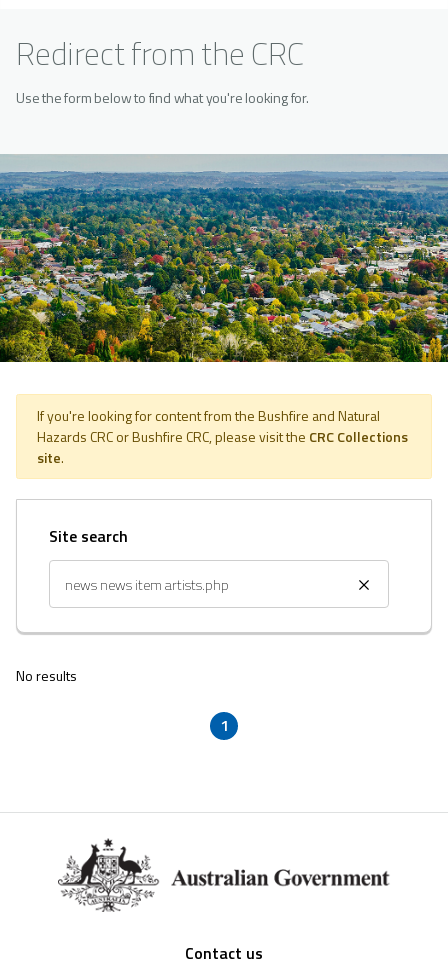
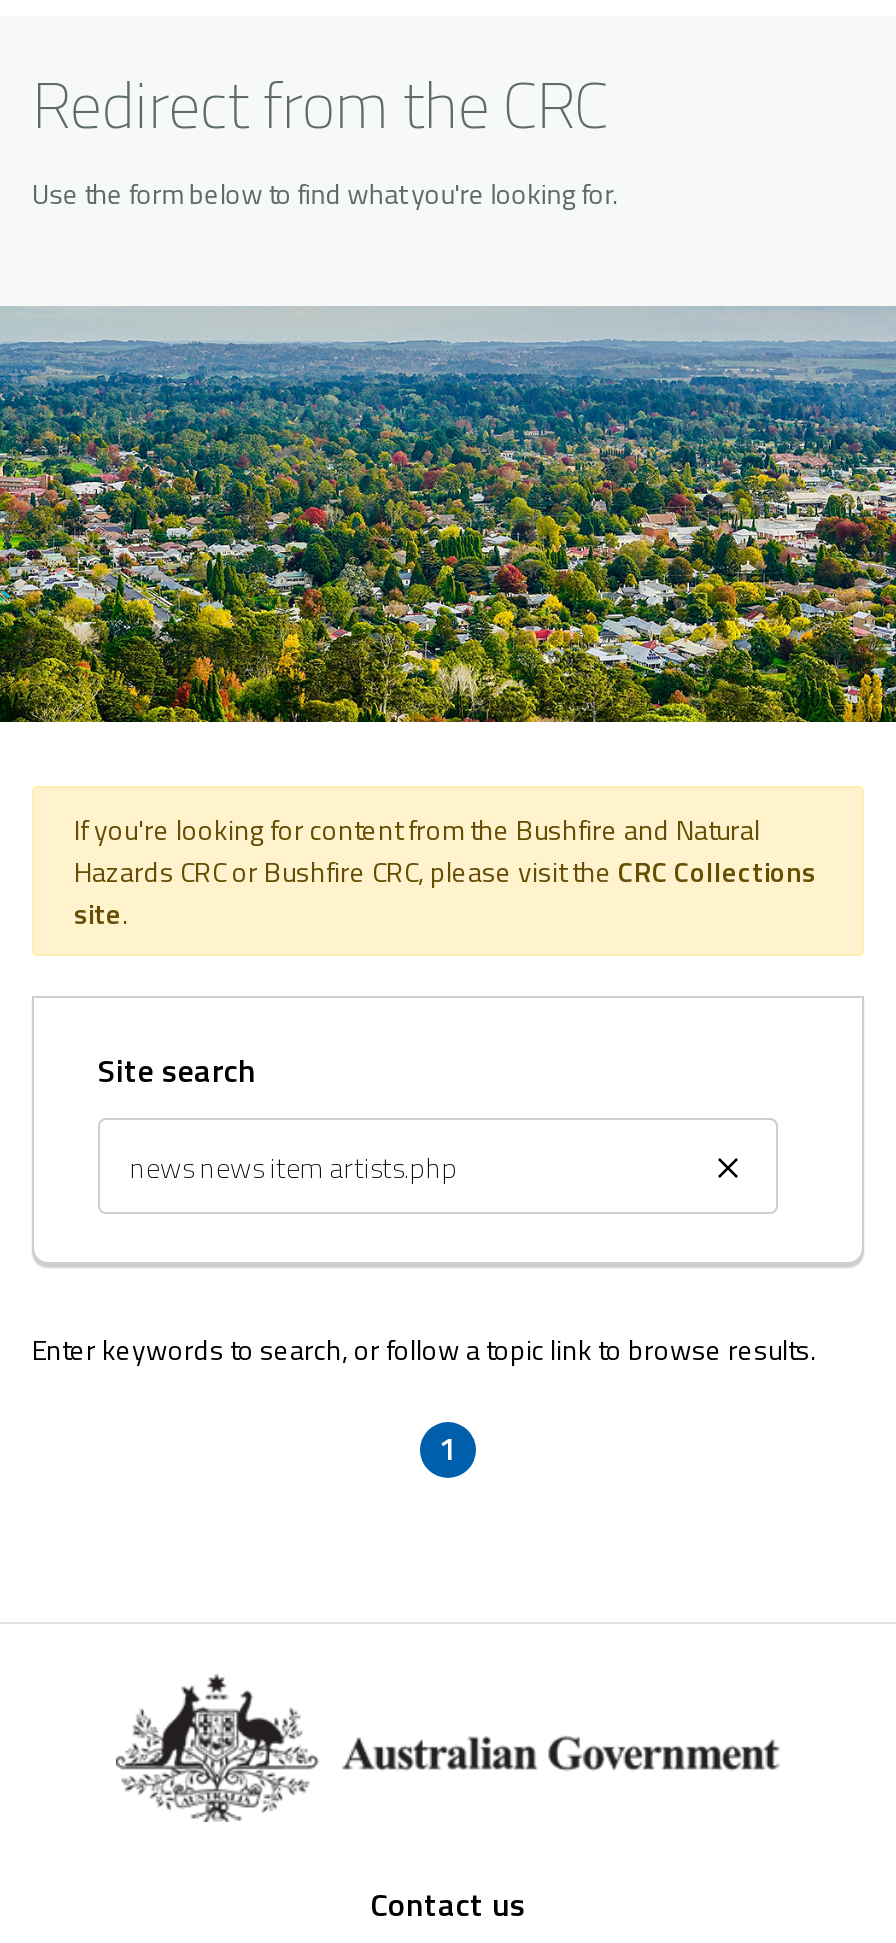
[16,665,77,686] No results -> [32,1328,816,1370] Enter keywords to search, or follow a topic link to browse results.

